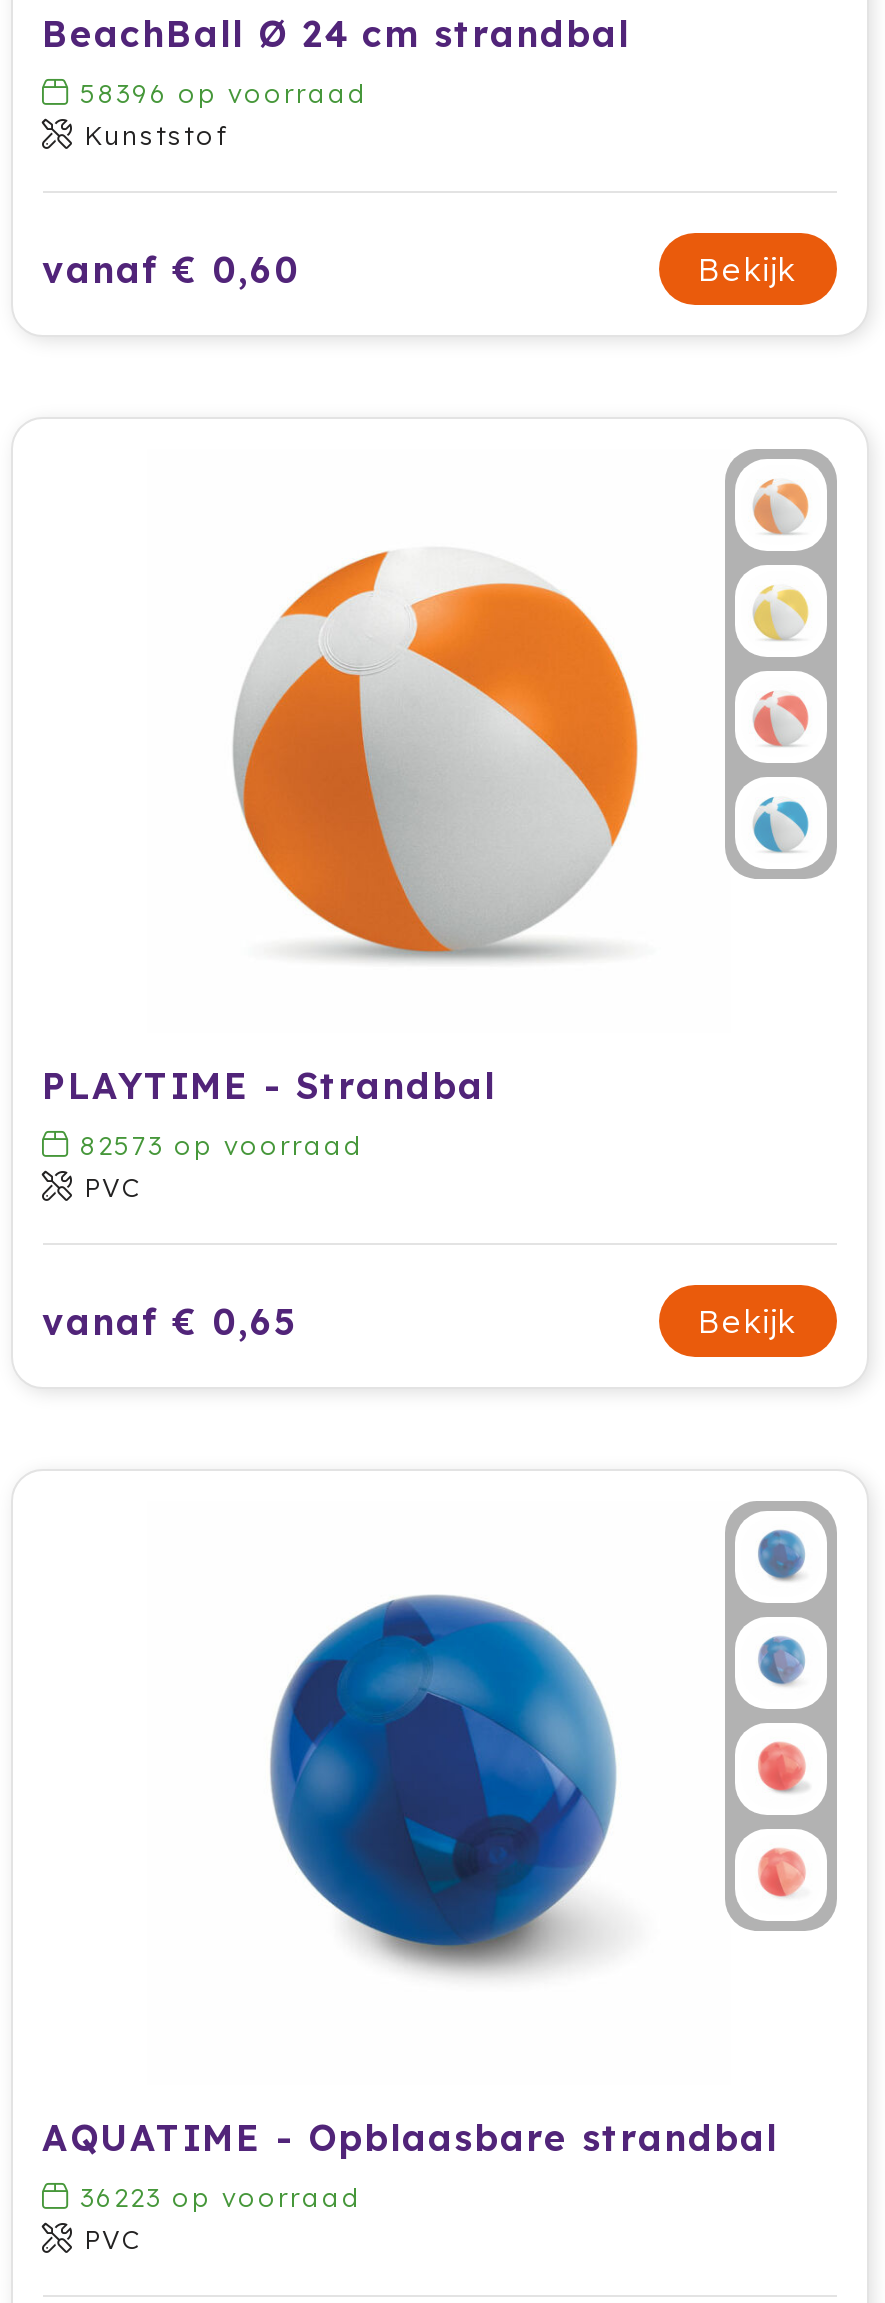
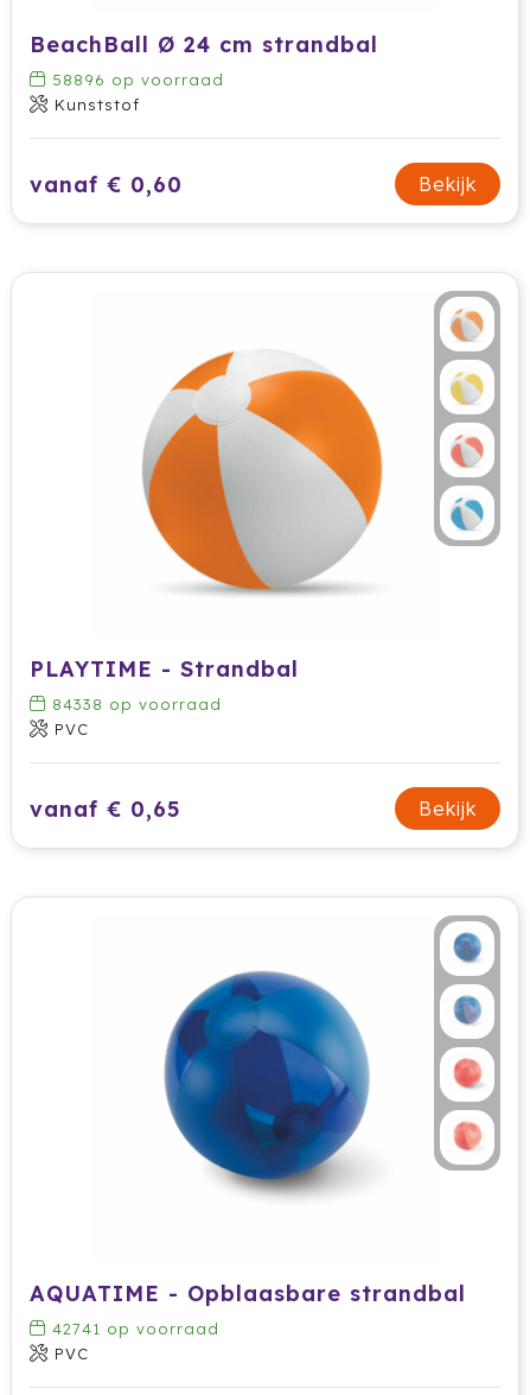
[80,77,368,109] 58396 op voorraad -> [52,70,224,89] 58896 op voorraad
[80,1129,364,1161] 82573 op voorraad -> [52,695,221,714] 84338 op voorraad
[80,2181,362,2213] 36223 op voorraad -> [52,1319,219,1338] 42741 op voorraad

